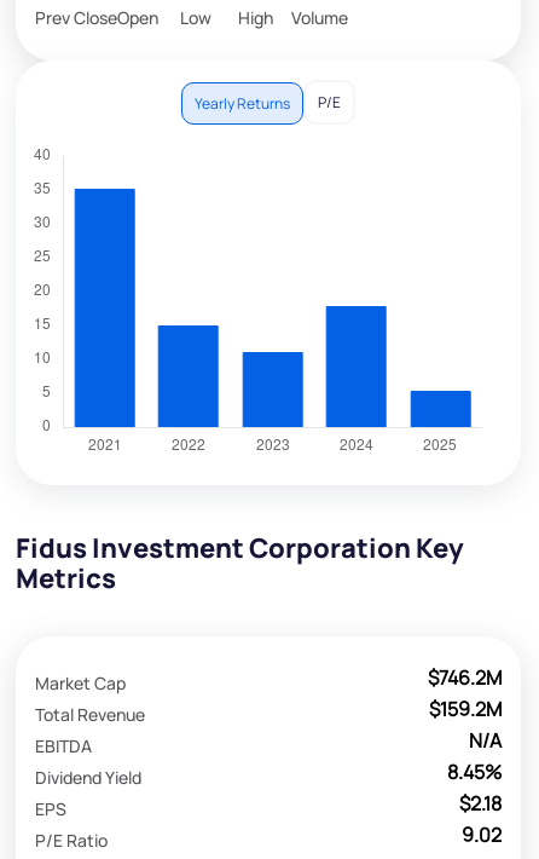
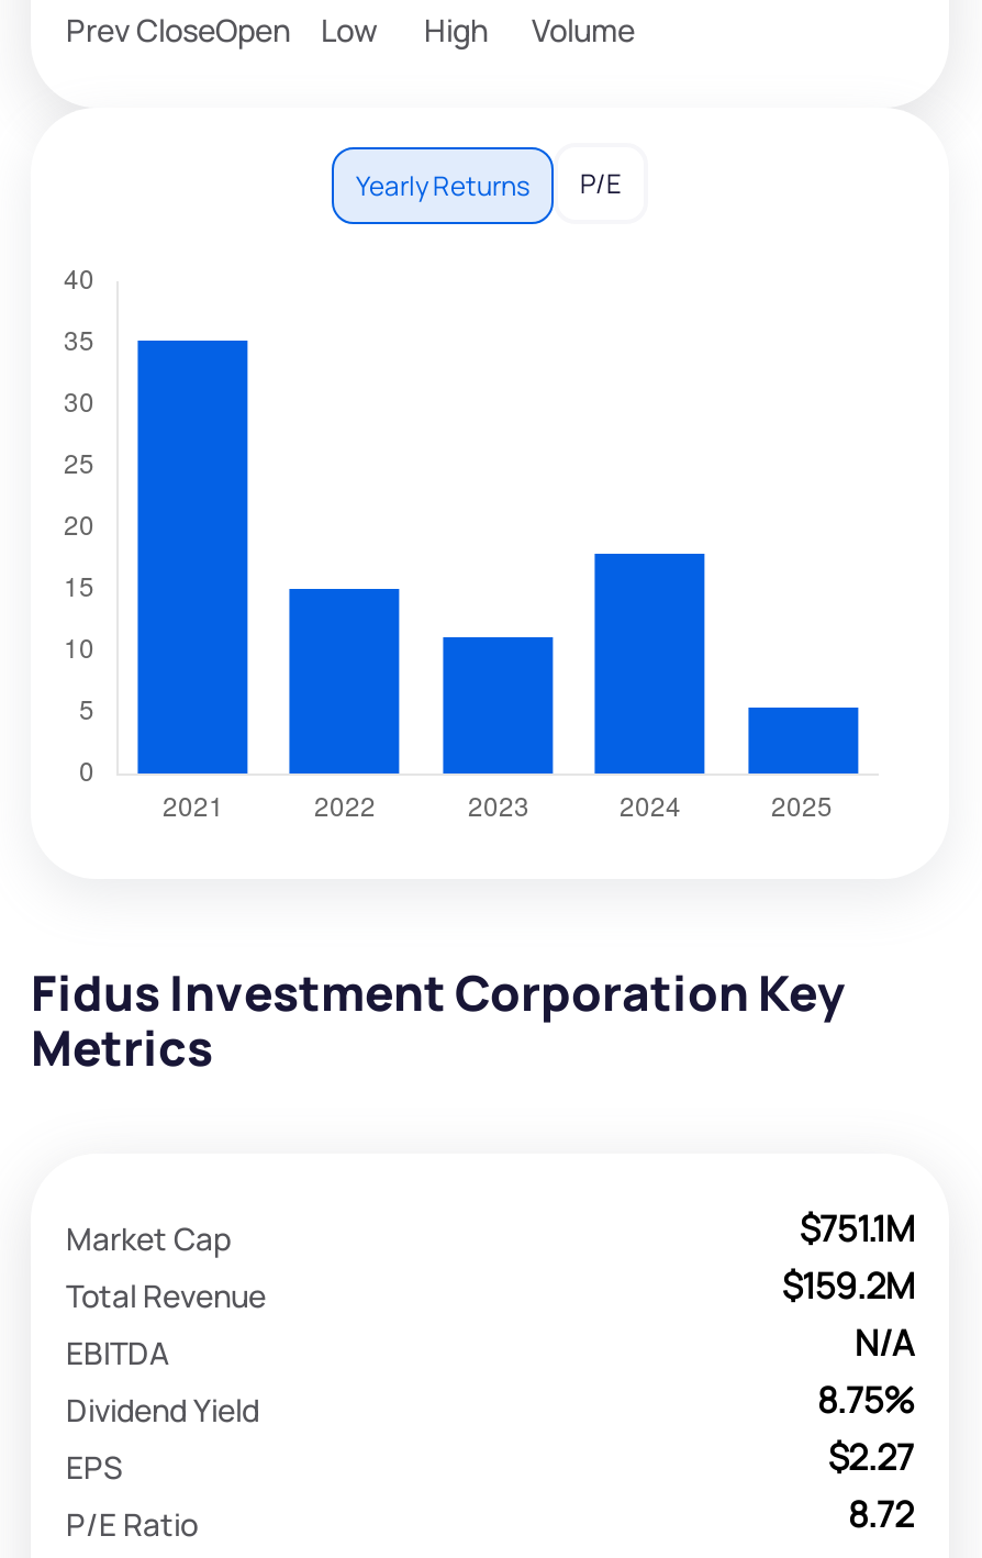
[428,665,502,691] $746.2M -> [800,1205,914,1254] $751.1M
[447,759,502,786] 8.45% -> [817,1377,914,1425] 8.75%
[459,791,502,817] $2.18 -> [828,1434,914,1482] $2.27
[462,822,502,849] 9.02 -> [848,1491,914,1539] 8.72

